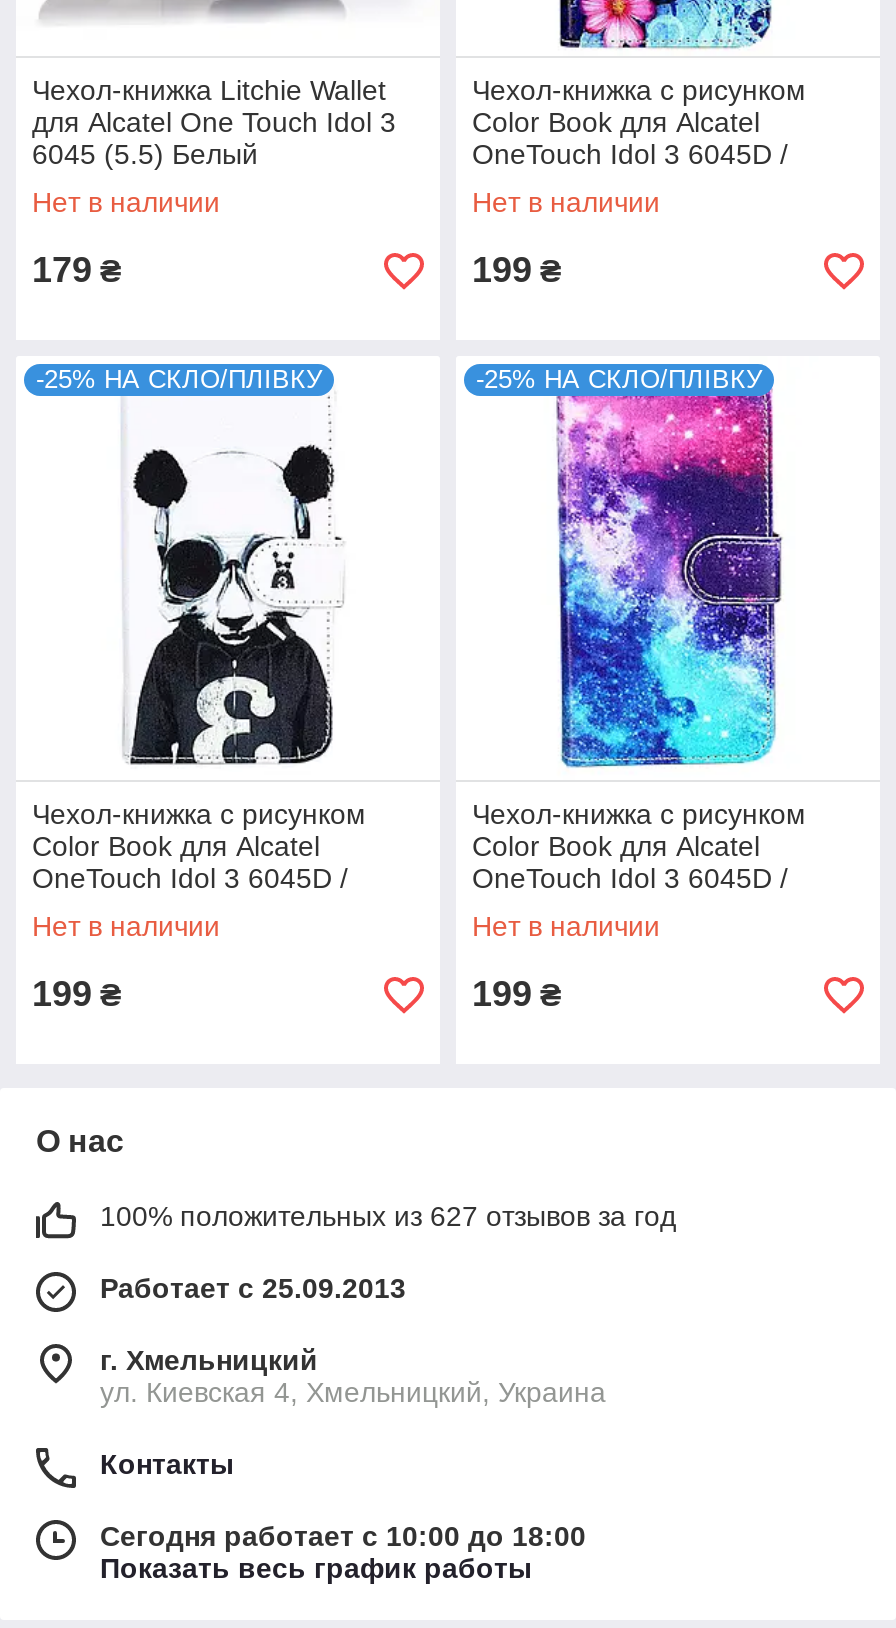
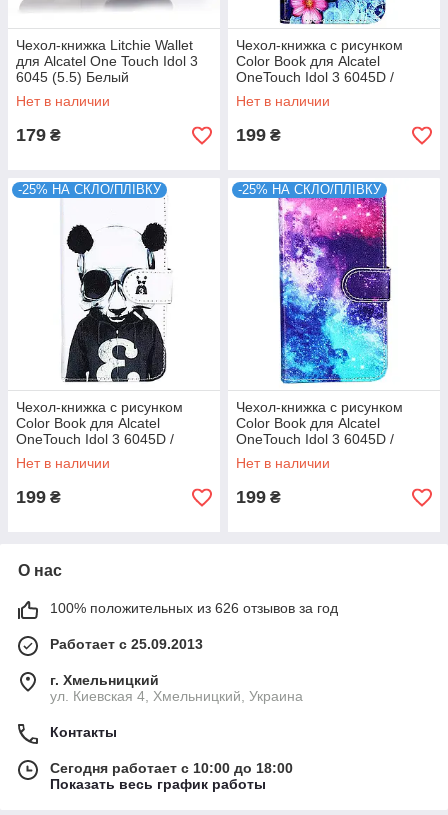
[100,1200,676,1232] 100% положительных из 627 отзывов за год -> [50,600,338,616] 100% положительных из 626 отзывов за год

